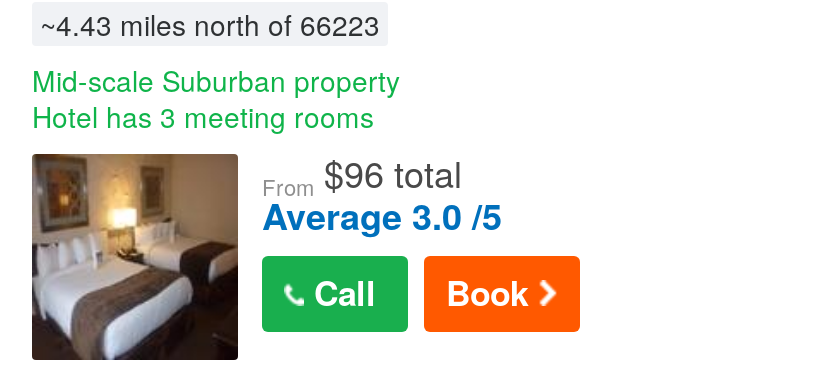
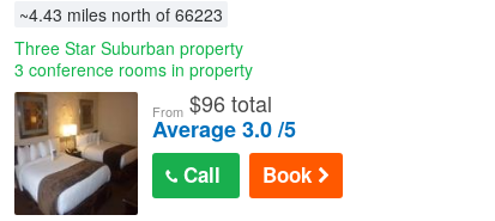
[32,60,400,136] Mid-scale Suburban property | Hotel has 3 meeting rooms -> [14,36,253,81] Three Star Suburban property | 3 conference rooms in property

